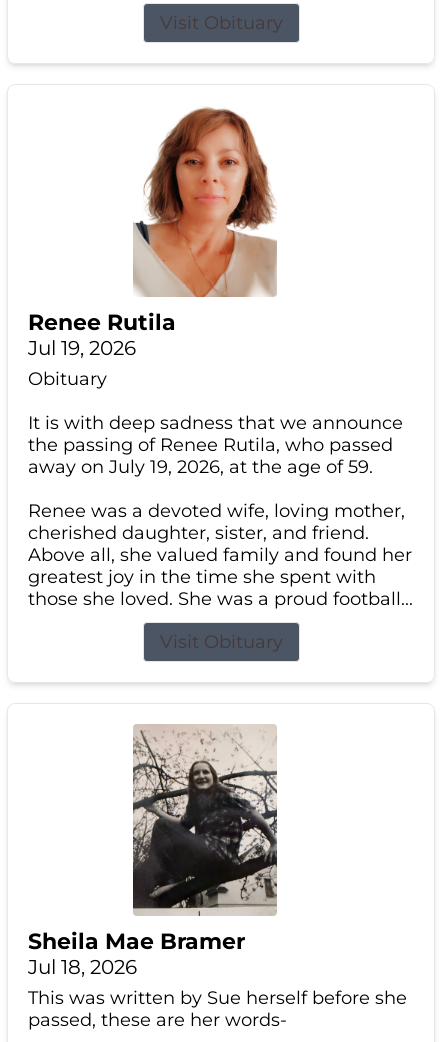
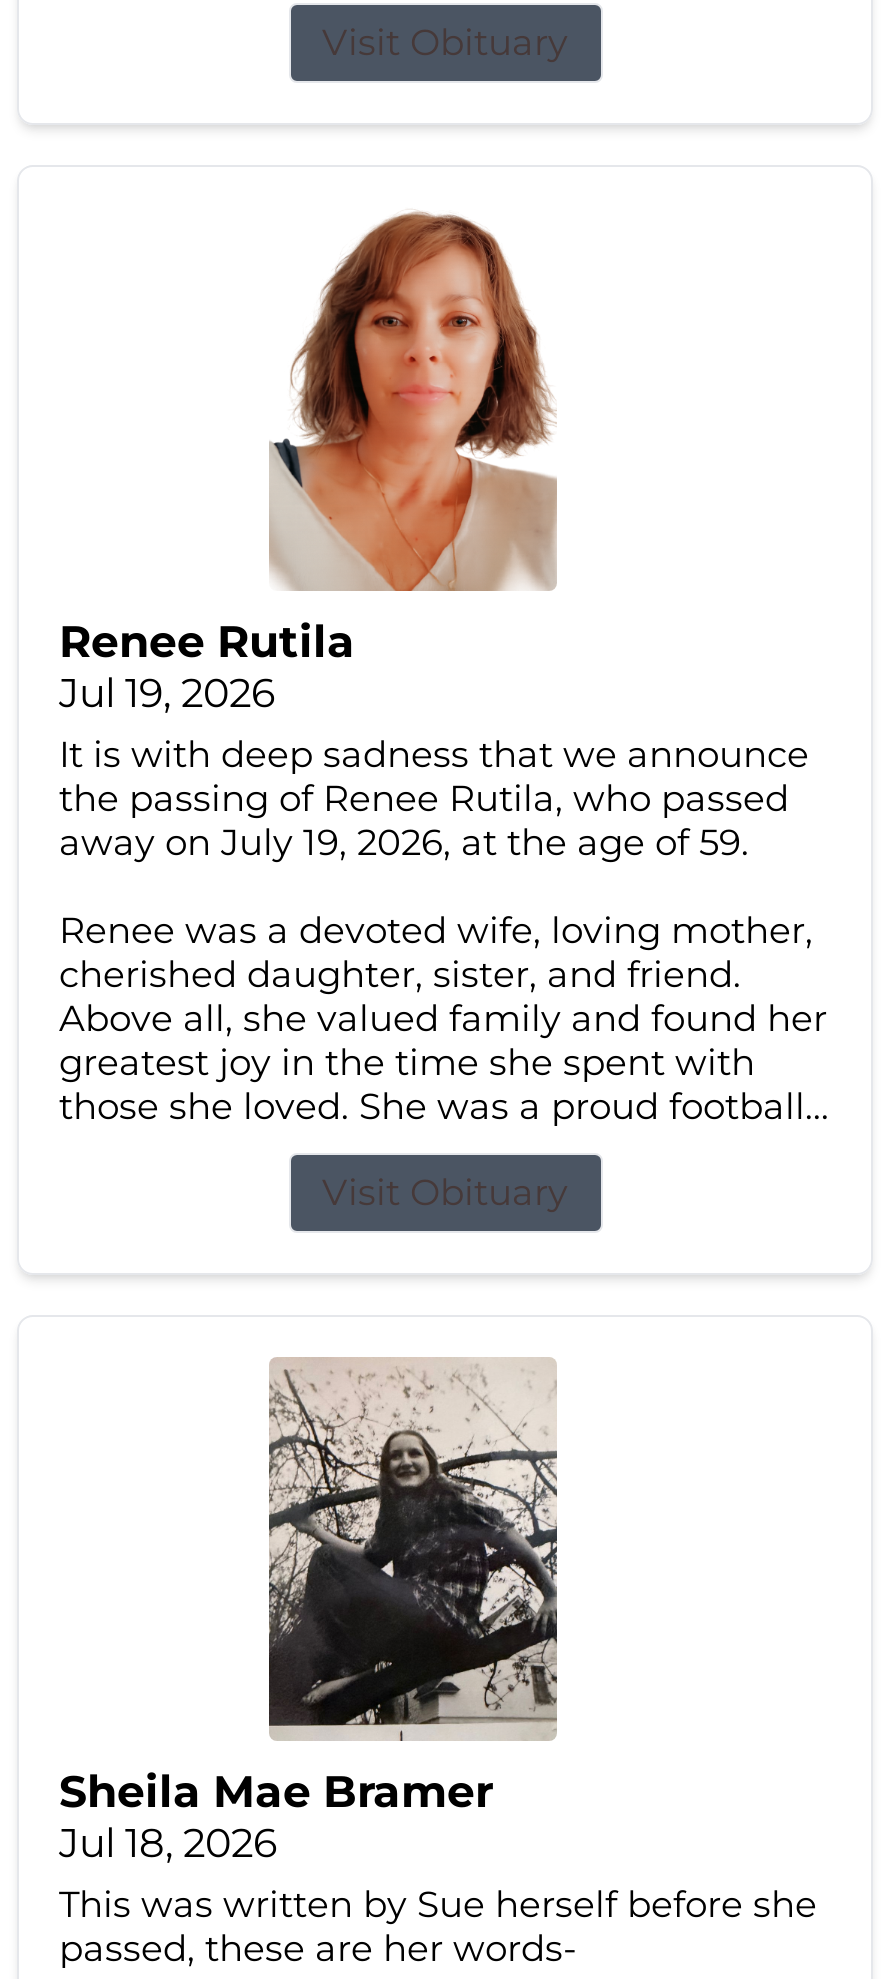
[28,368,107,390] Obituary -> none

